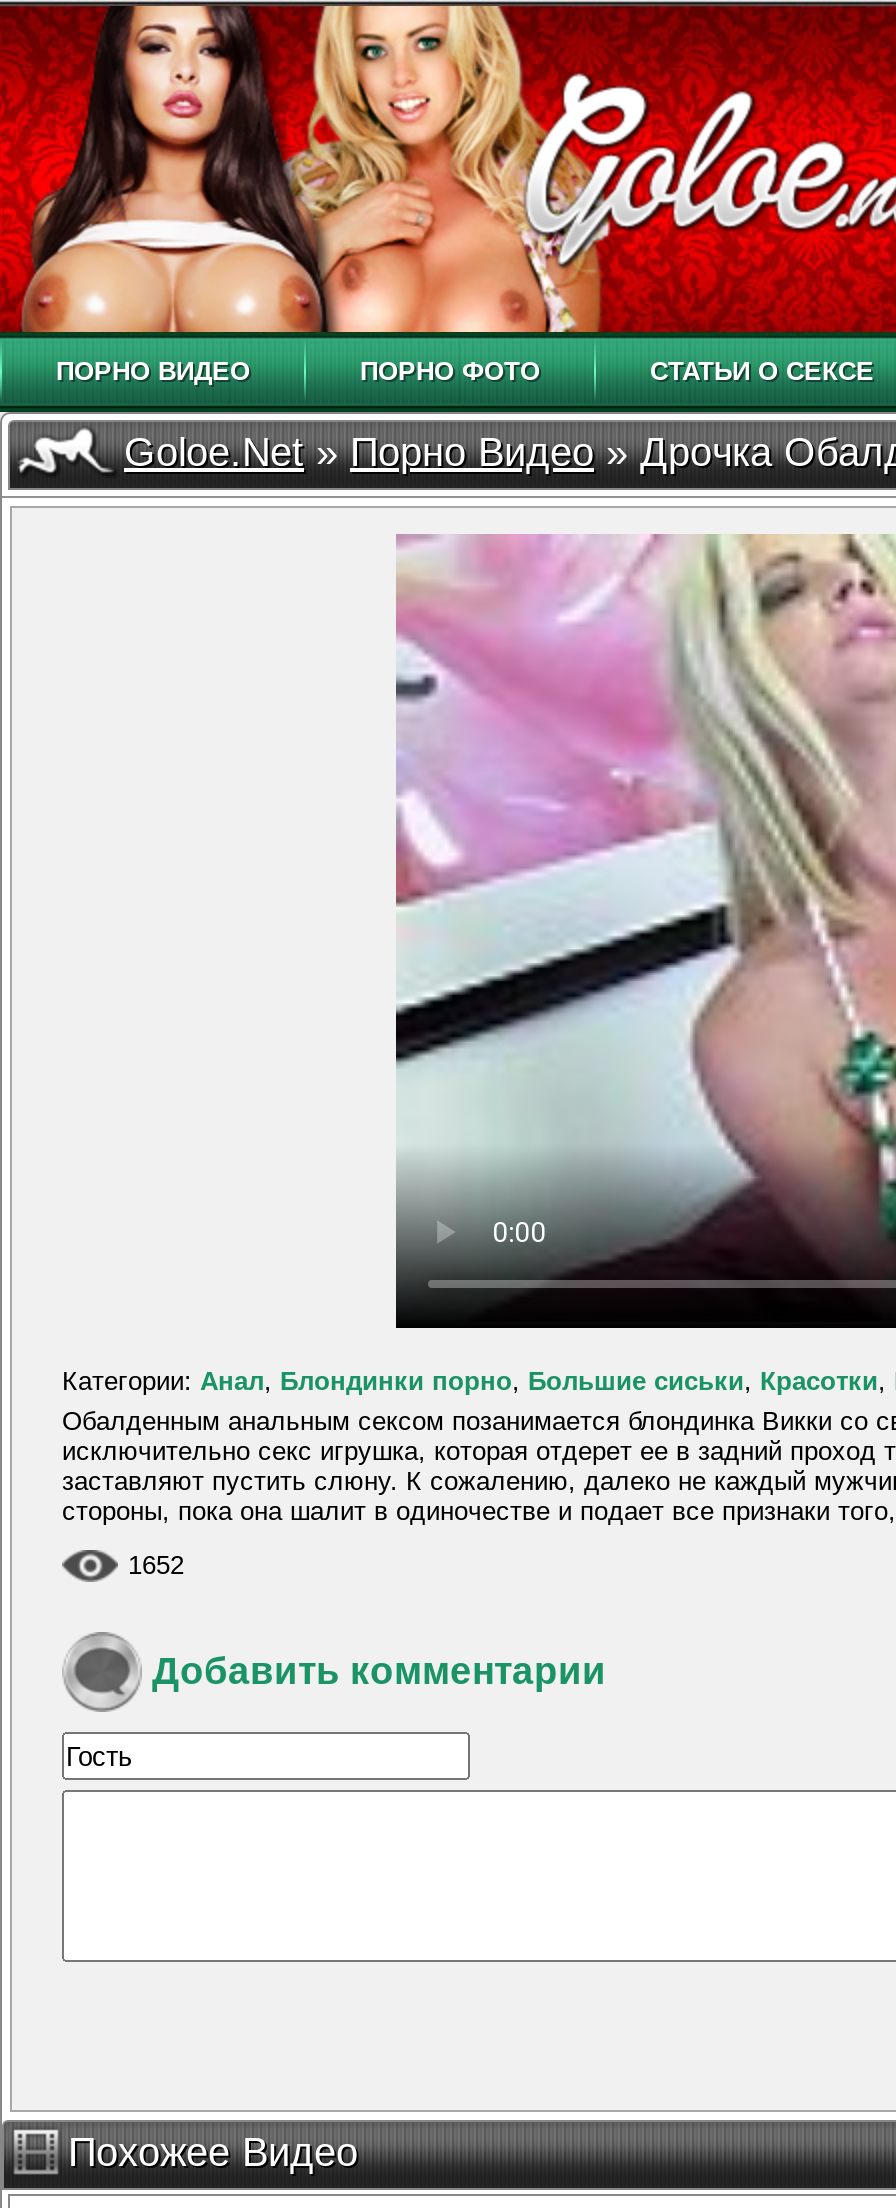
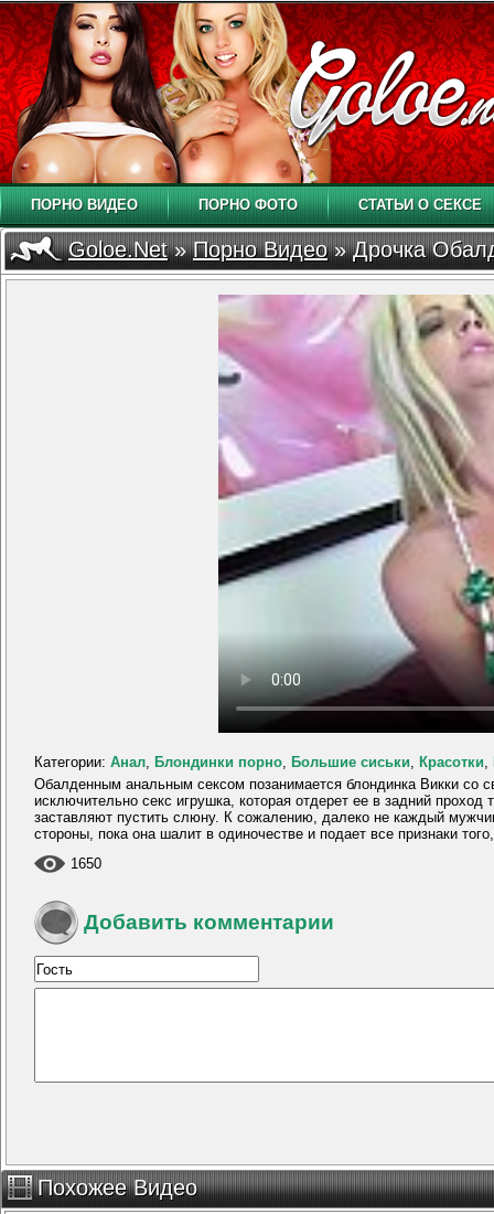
[128,1550,184,1580] 1652 -> [71,855,101,872] 1650

